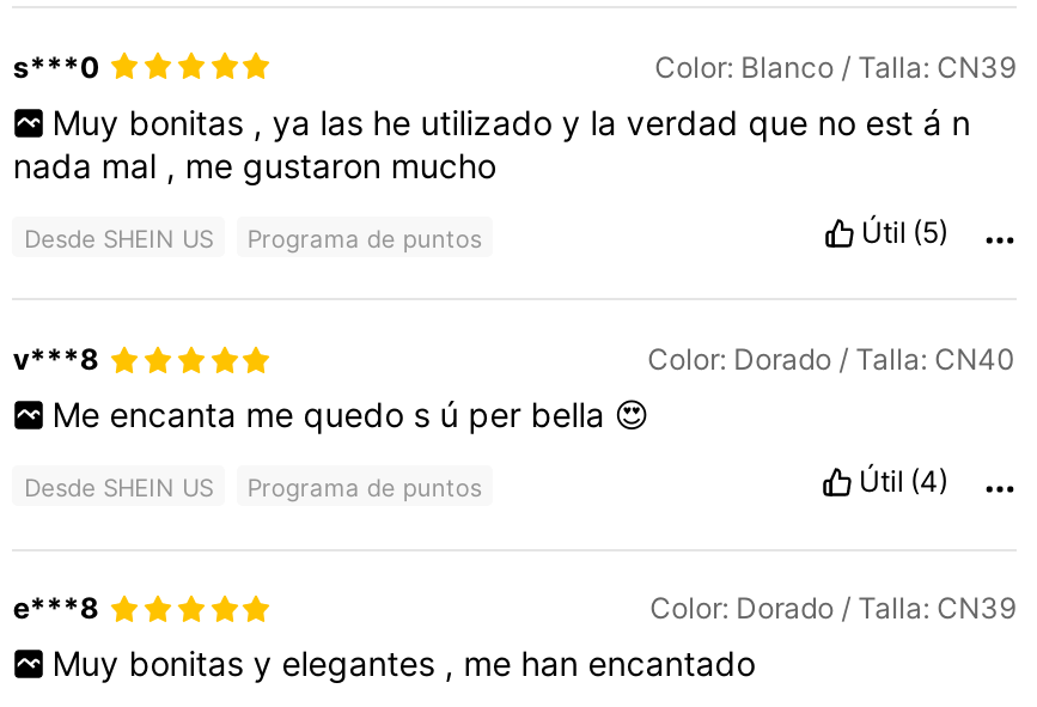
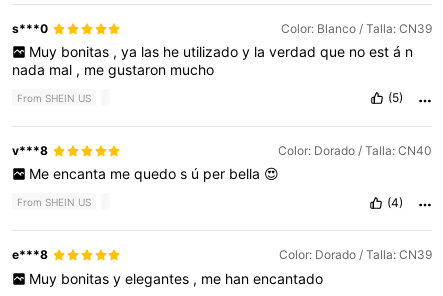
[24,215,948,252] Desde SHEIN US | Programa de puntos | Útil (5) -> [17,90,403,105] From SHEIN US | (5)
[24,464,948,501] Desde SHEIN US | Programa de puntos | Útil (4) -> [17,194,403,209] From SHEIN US | (4)

